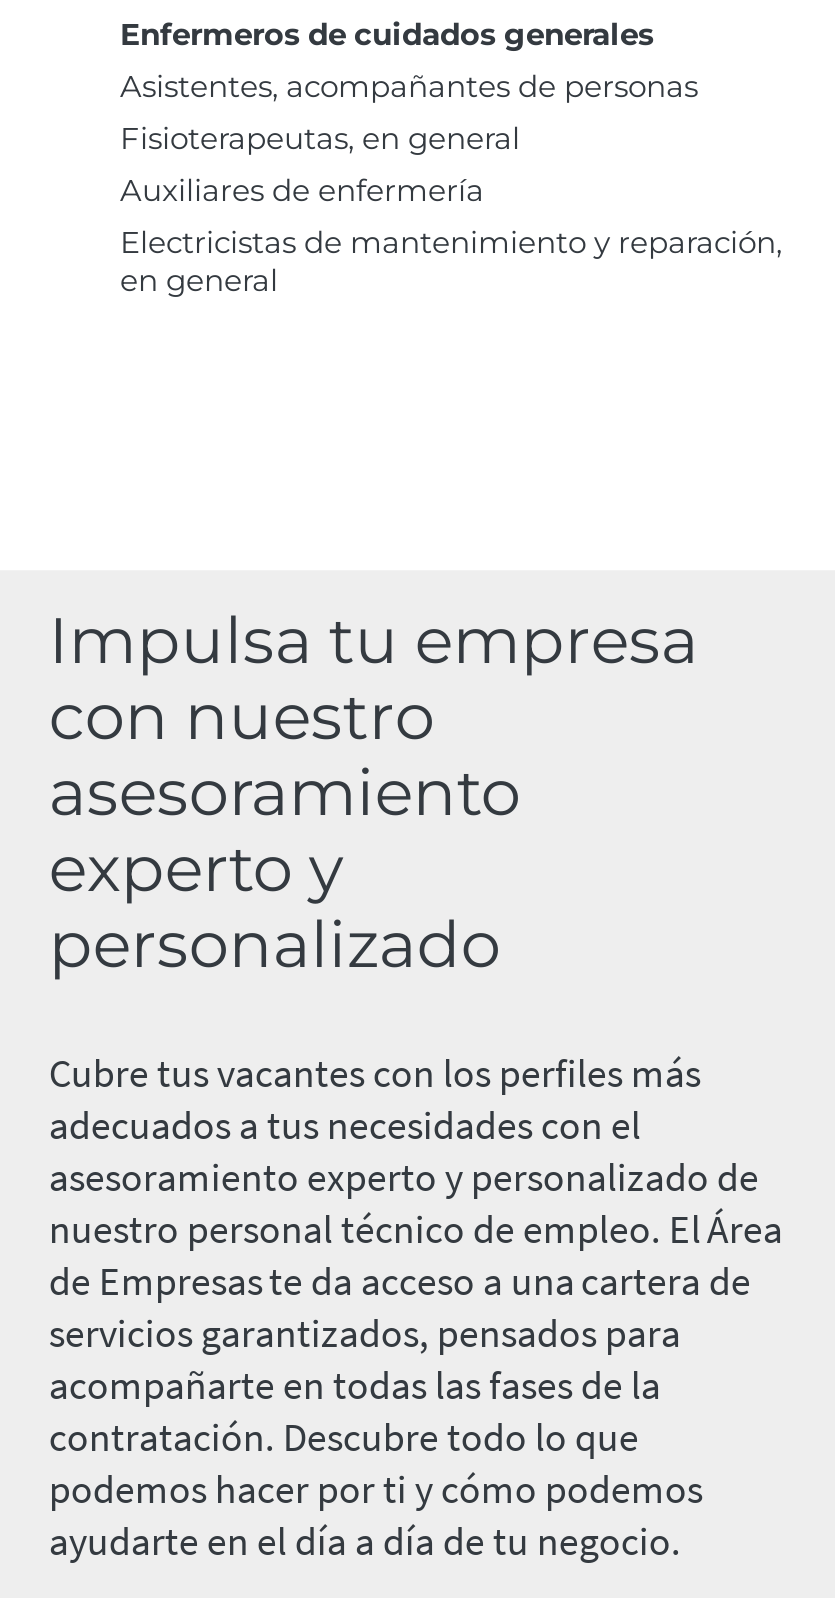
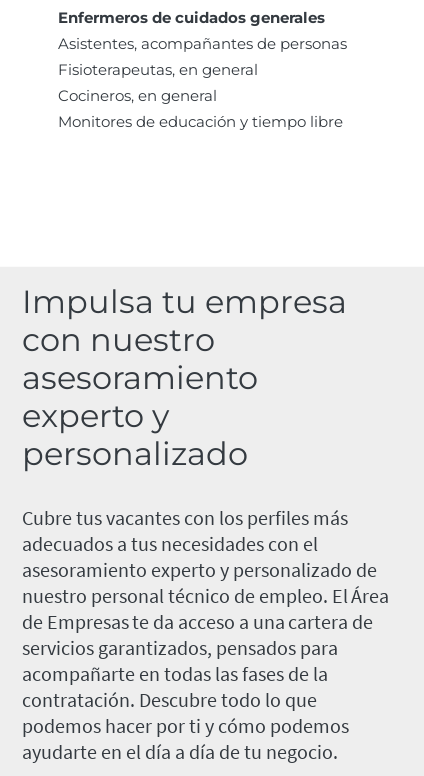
[120,171,782,299] Auxiliares de enfermería | Electricistas de mantenimiento y reparación, | en general -> [58,86,343,131] Cocineros, en general | Monitores de educación y tiempo libre

